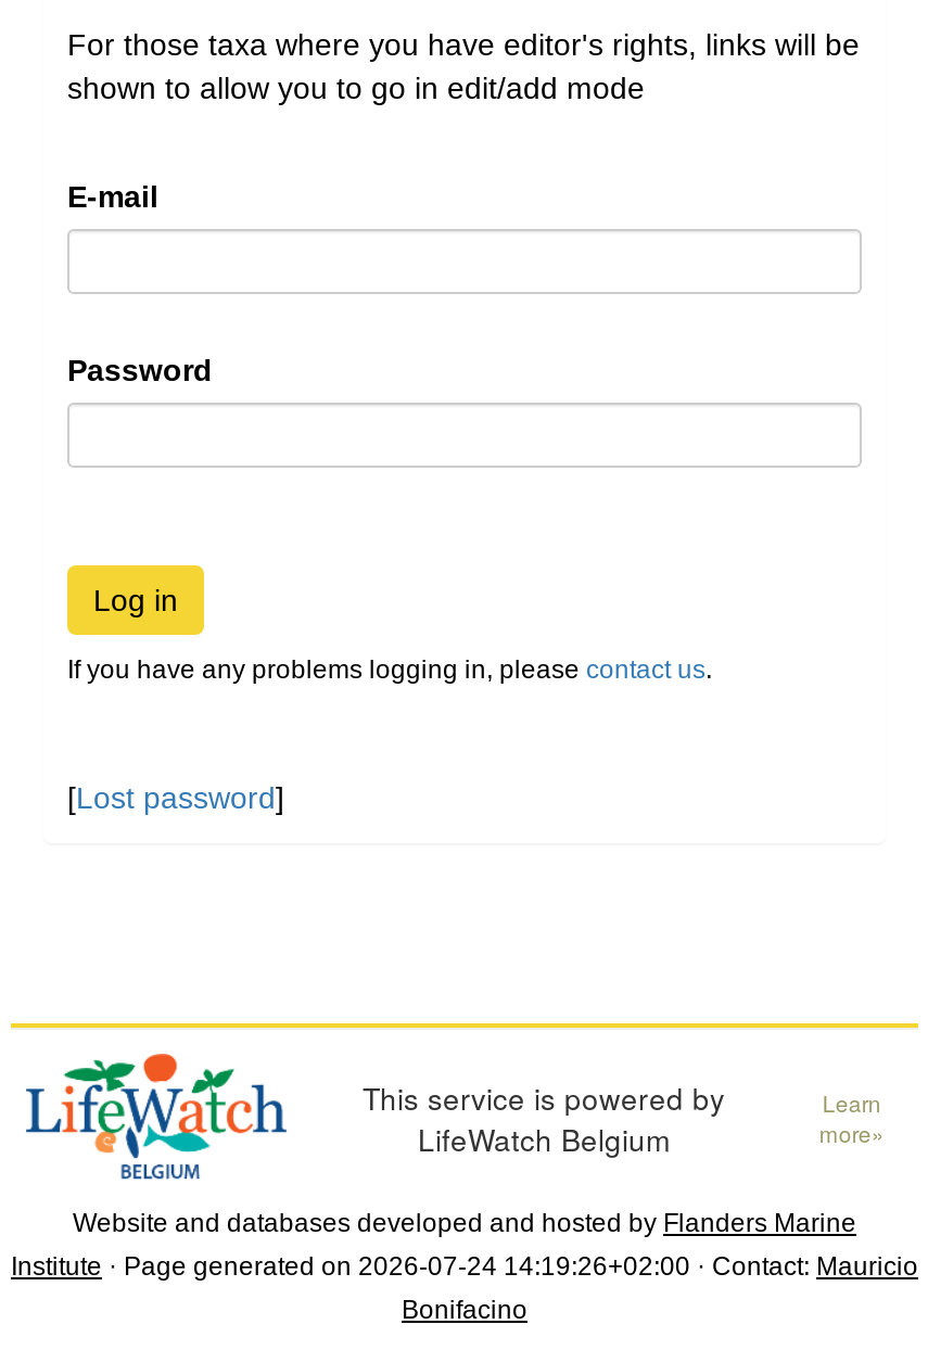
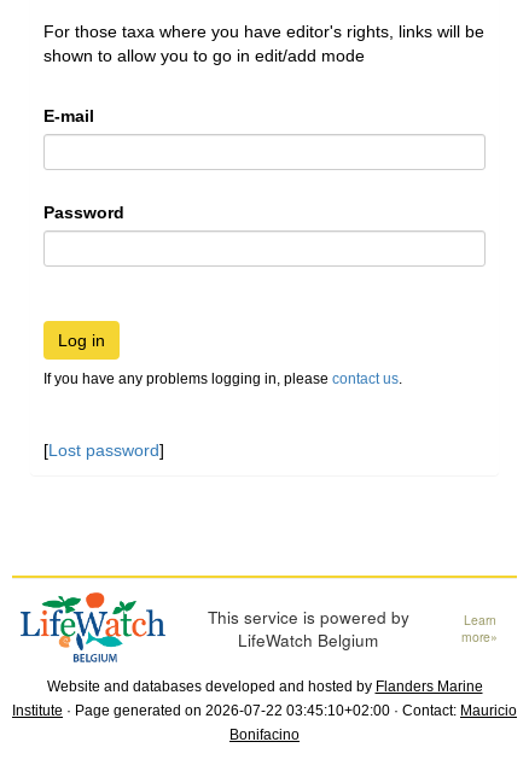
[11,1251,918,1282] Institute · Page generated on 2026-07-24 14:19:26+02:00 · Contact: Mauricio -> [12,702,517,719] Institute · Page generated on 2026-07-22 03:45:10+02:00 · Contact: Mauricio

